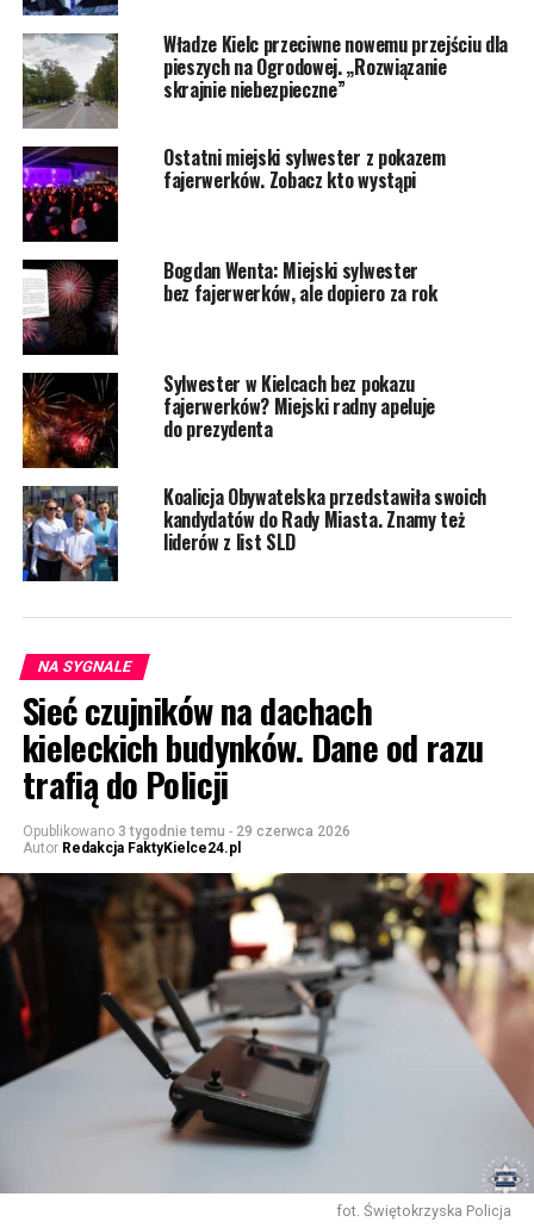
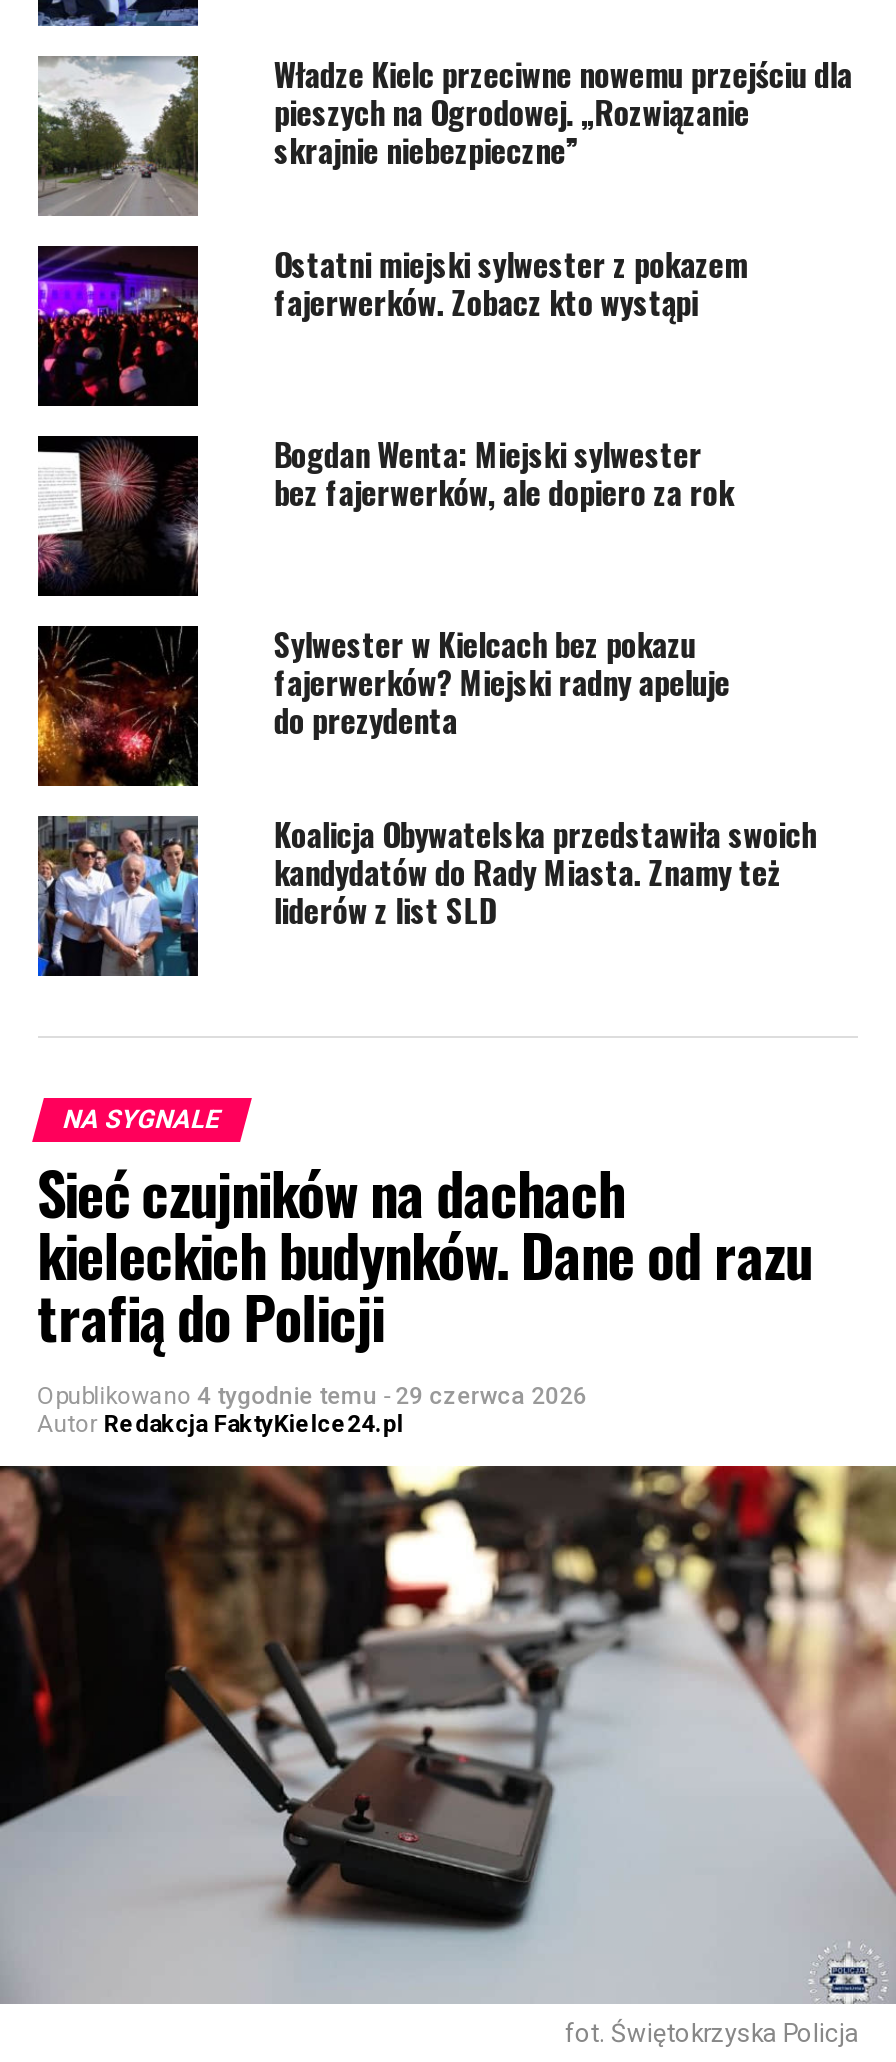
[22,823,350,839] Opublikowano 3 tygodnie temu - 29 czerwca 2026 -> [37,1382,587,1410] Opublikowano 4 tygodnie temu - 29 czerwca 2026

